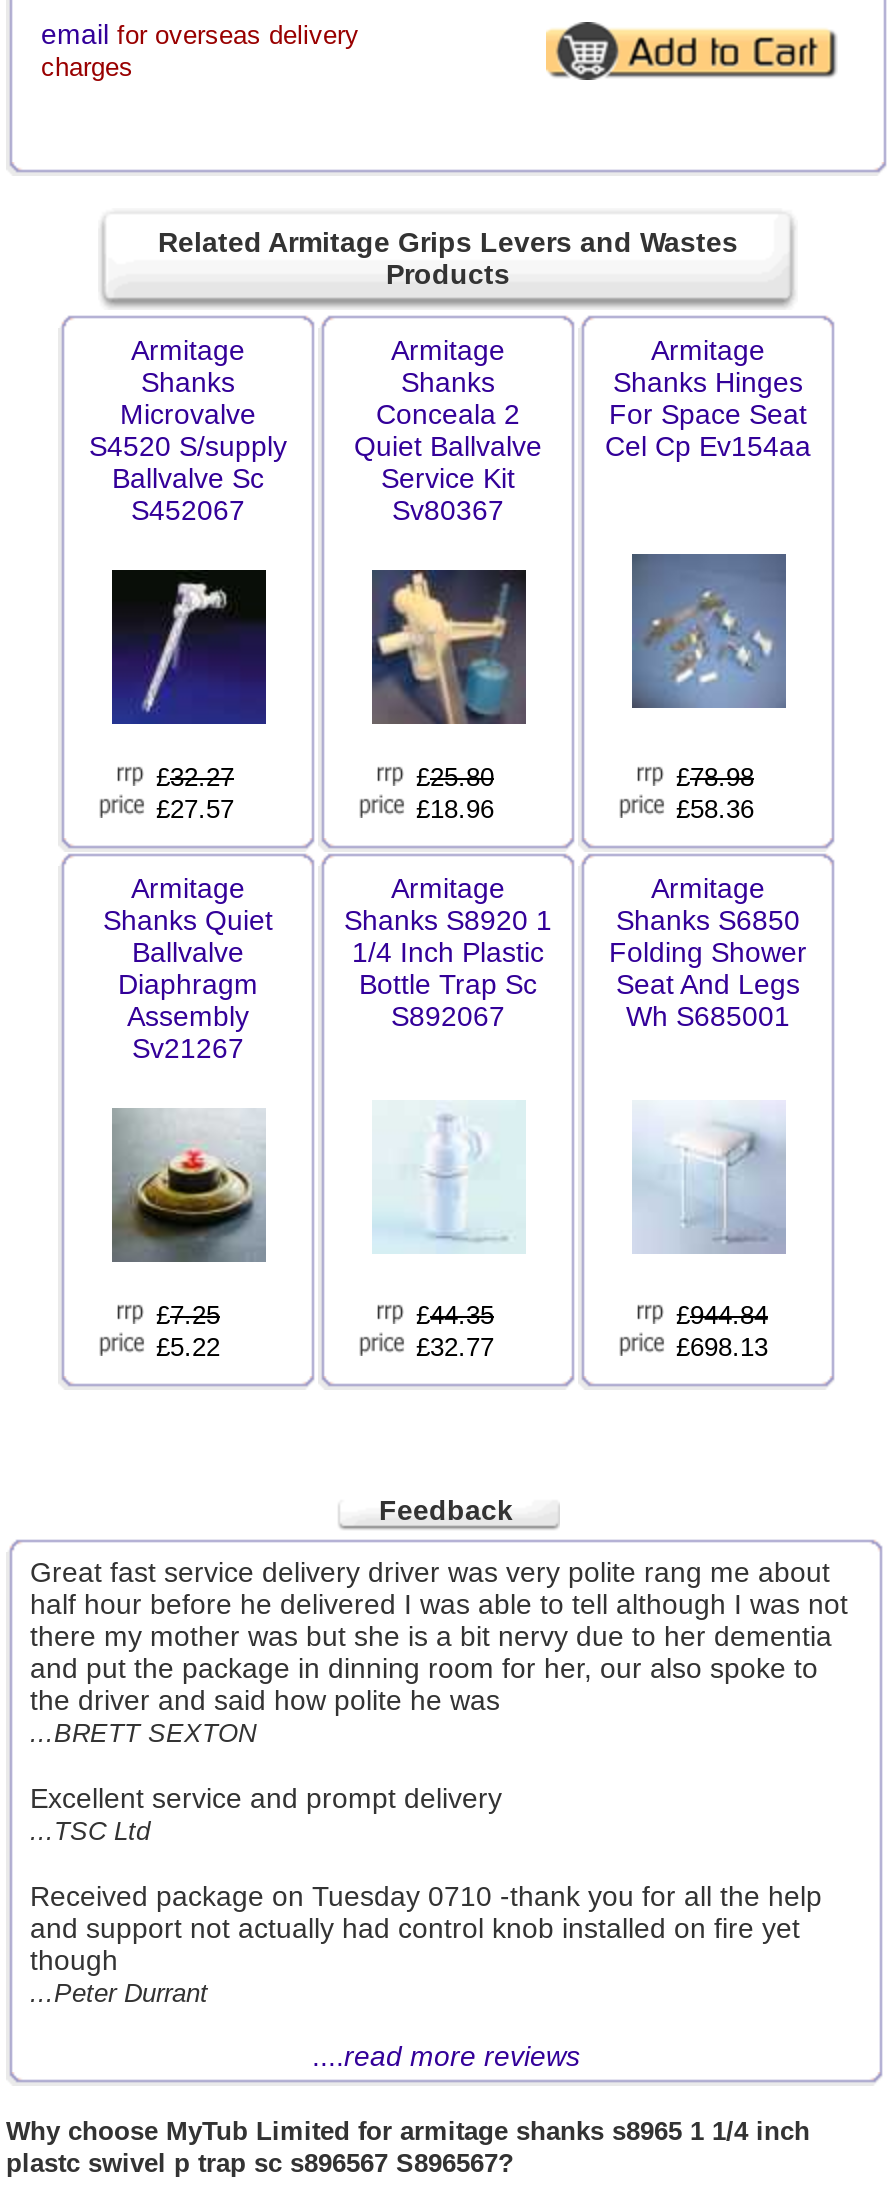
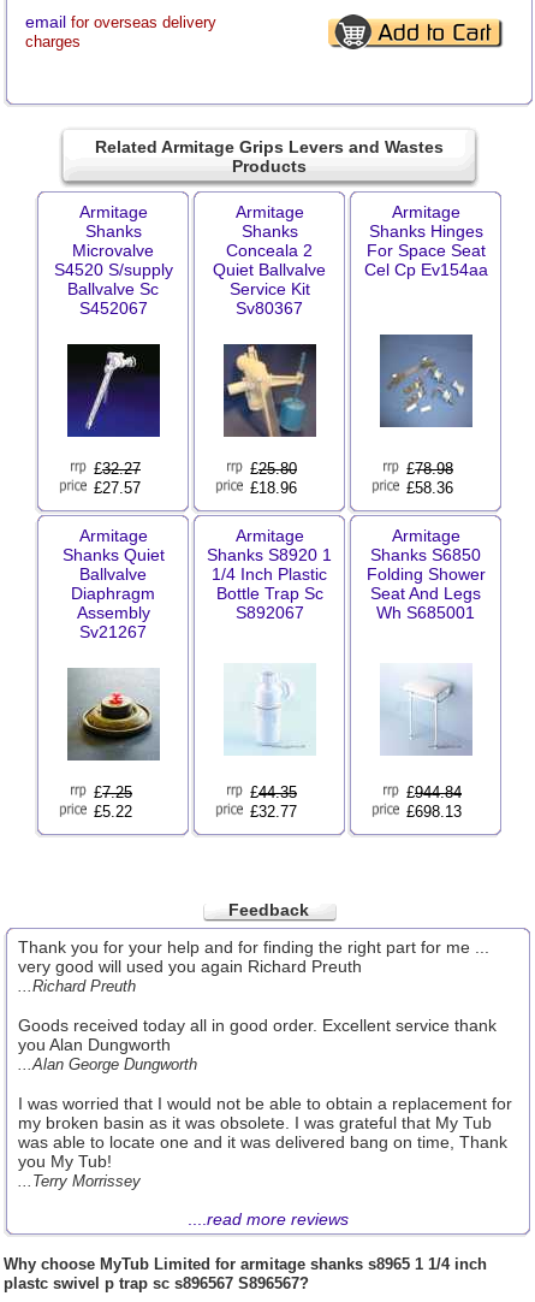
[30,1556,848,1748] Great fast service delivery driver was very polite rang me about | half hour before he delivered I was able to tell although I was not | there my mother was but she is a bit nervy due to her dementia | and put the package in dinning room for her, our also spoke to | the driver and said how polite he was | ...BRETT SEXTON -> [18,937,489,995] Thank you for your help and for finding the right part for me ... | very good will used you again Richard Preuth | ...Richard Preuth
[30,1782,502,1846] Excellent service and prompt delivery | ...TSC Ltd -> [18,1016,497,1073] Goods received today all in good order. Excellent service thank | you Alan Dungworth | ...Alan George Dungworth
[30,1880,822,2008] Received package on Tuesday 0710 -thank you for all the help | and support not actually had control knob installed on fire yet | though | ...Peter Durrant -> [18,1094,512,1190] I was worried that I would not be able to obtain a replacement for | my broken basin as it was obsolete. I was grateful that My Tub | was able to locate one and it was delivered bang on time, Thank | you My Tub! | ...Terry Morrissey

